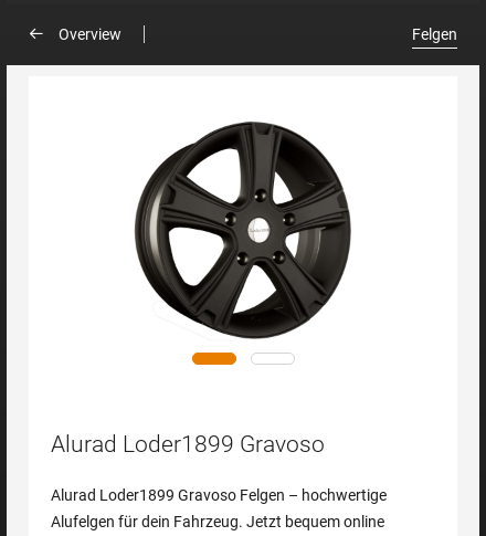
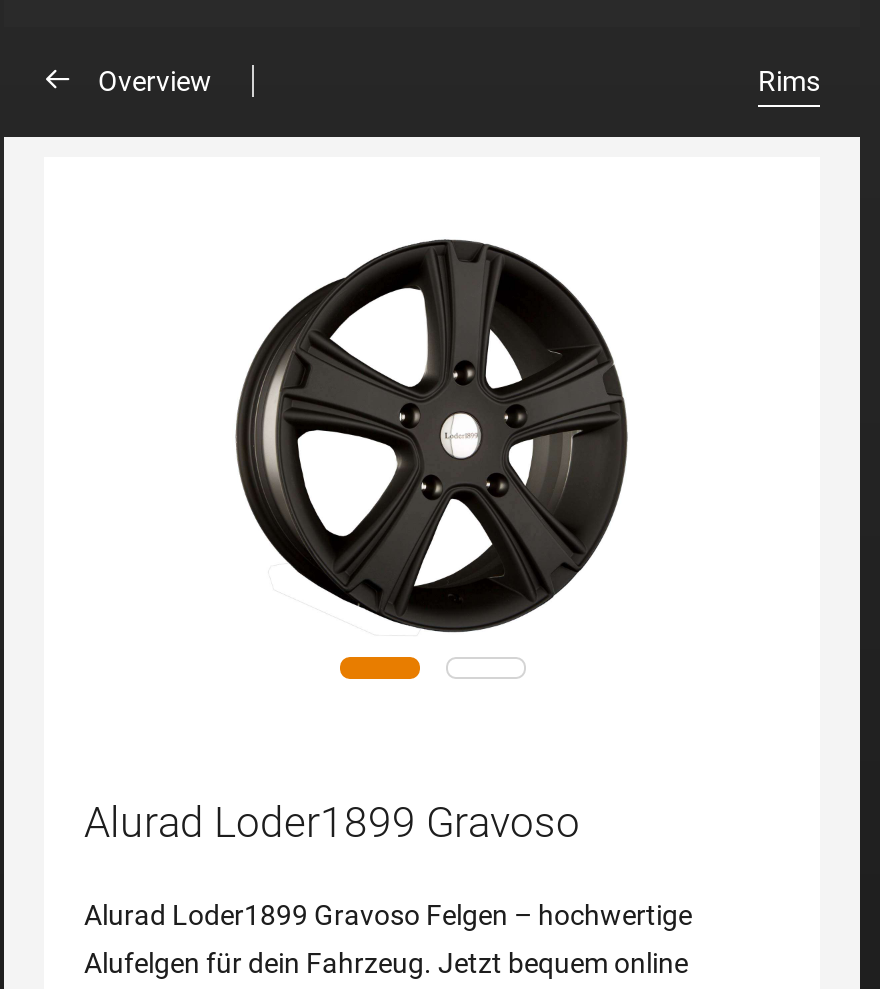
[412,25,457,43] Felgen -> [758,65,820,97] Rims

